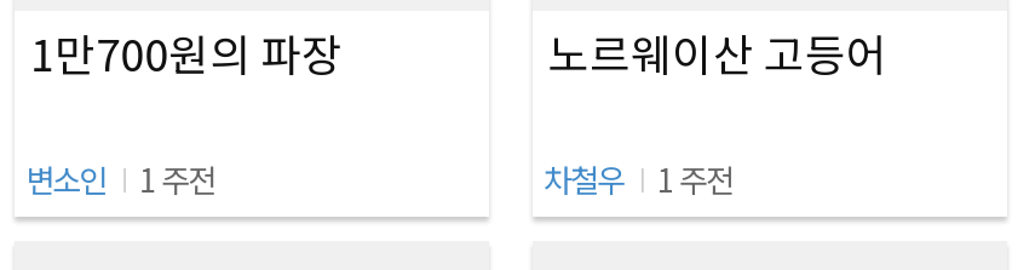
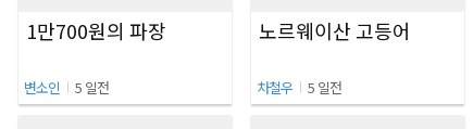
[26,156,215,202] 변소인 1 주전 -> [23,77,108,98] 변소인 5 일전
[544,156,732,202] 차철우 1 주전 -> [256,77,341,98] 차철우 5 일전

